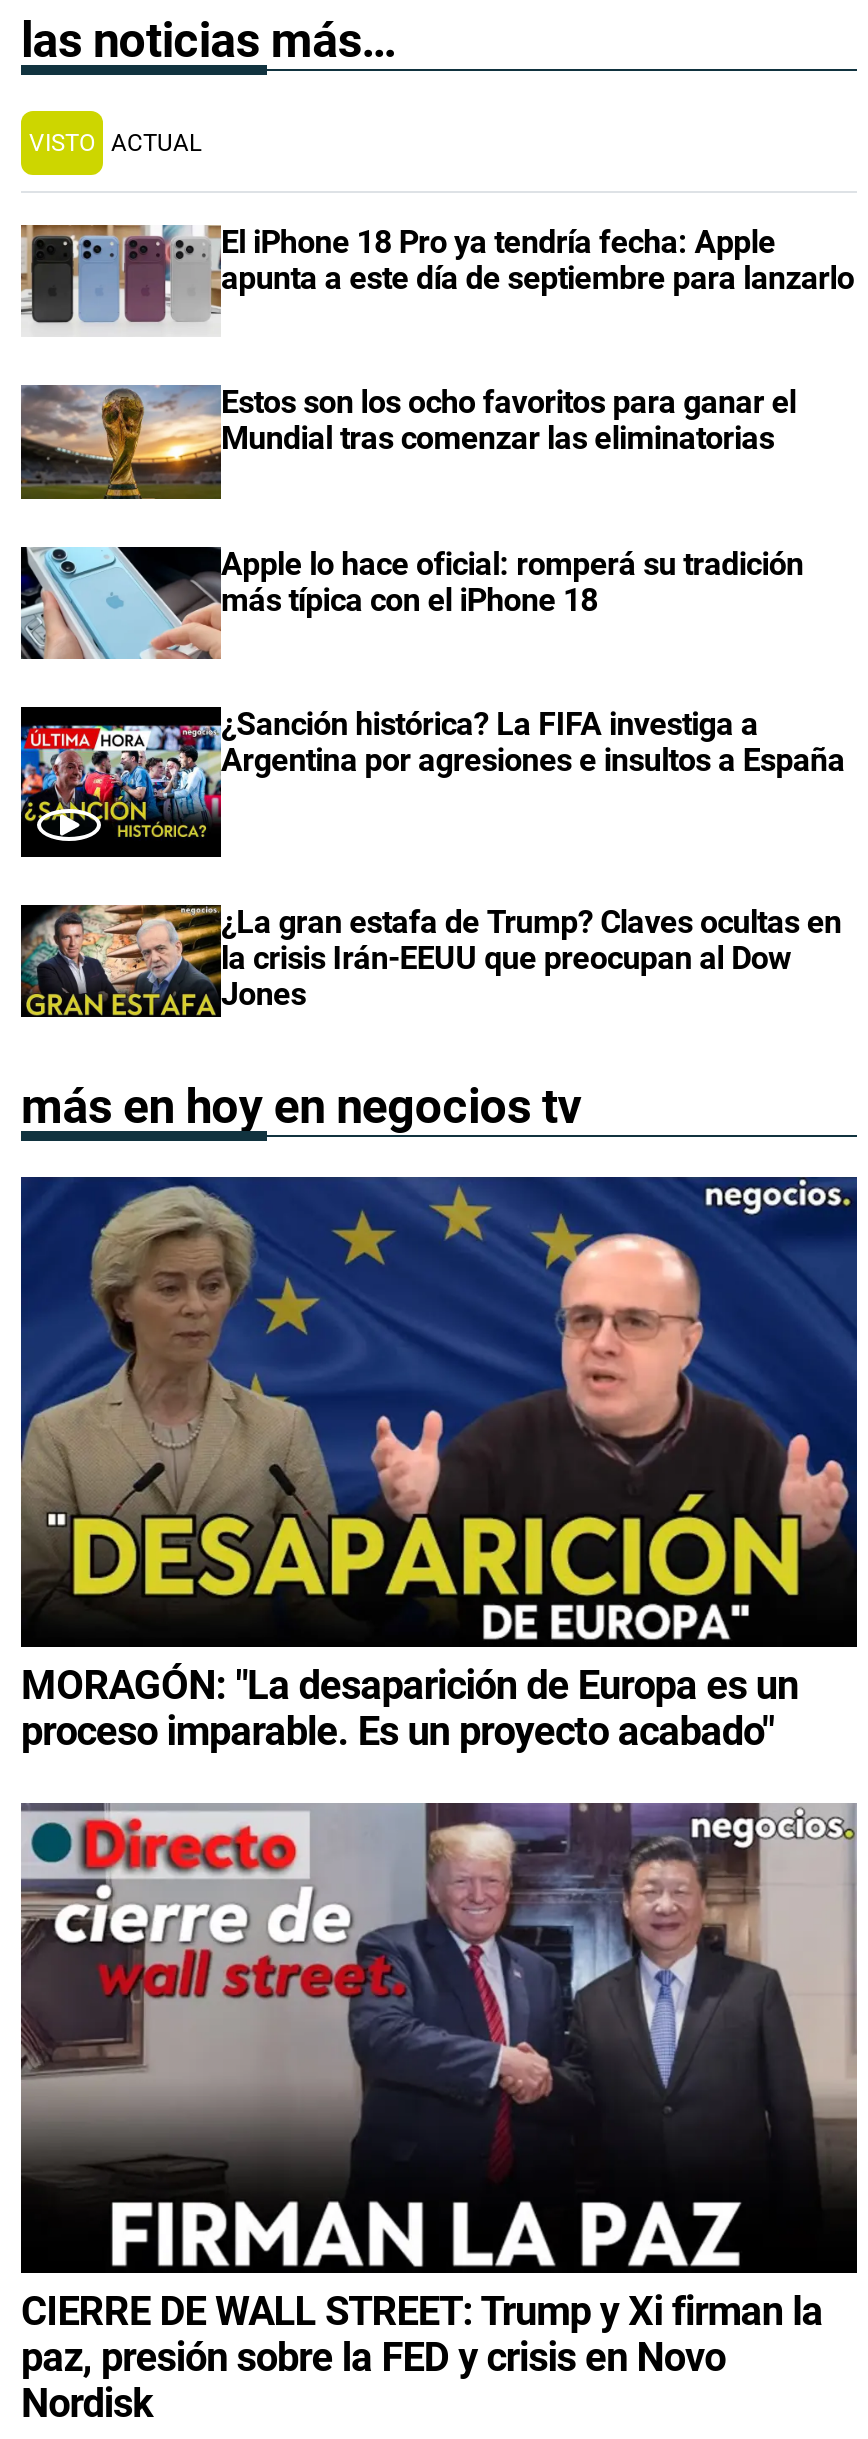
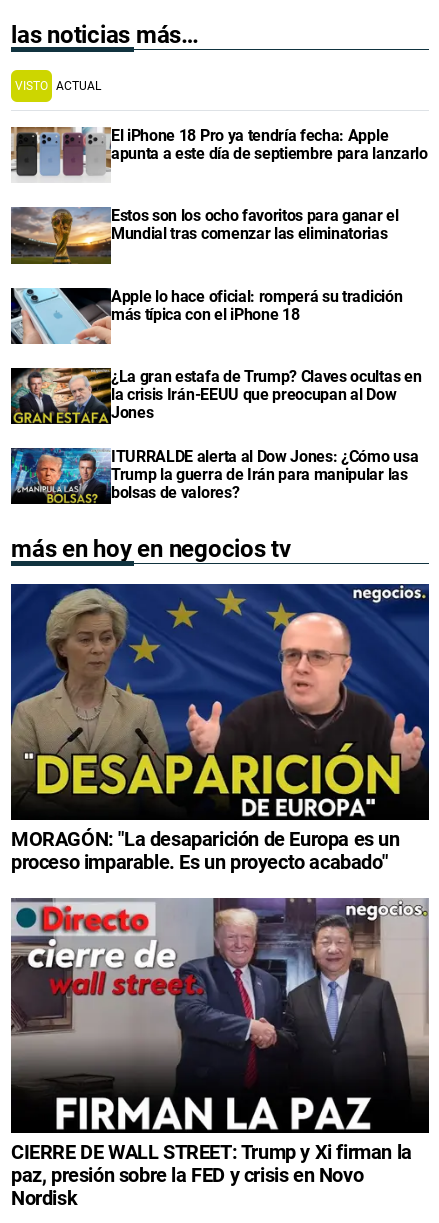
[19,705,845,859] [image] | ¿Sanción histórica? La FIFA investiga a | Argentina por agresiones e insultos a España -> none
moved [17,901,841,1019] -> [9,366,421,425]: [image] | ¿La gran estafa de Trump? Claves ocultas en | la crisis Irán-EEUU que preocupan al Dow | Jones
none -> [10,447,418,504] [image] | ITURRALDE alerta al Dow Jones: ¿Cómo usa | Trump la guerra de Irán para manipular las | bolsas de valores?

